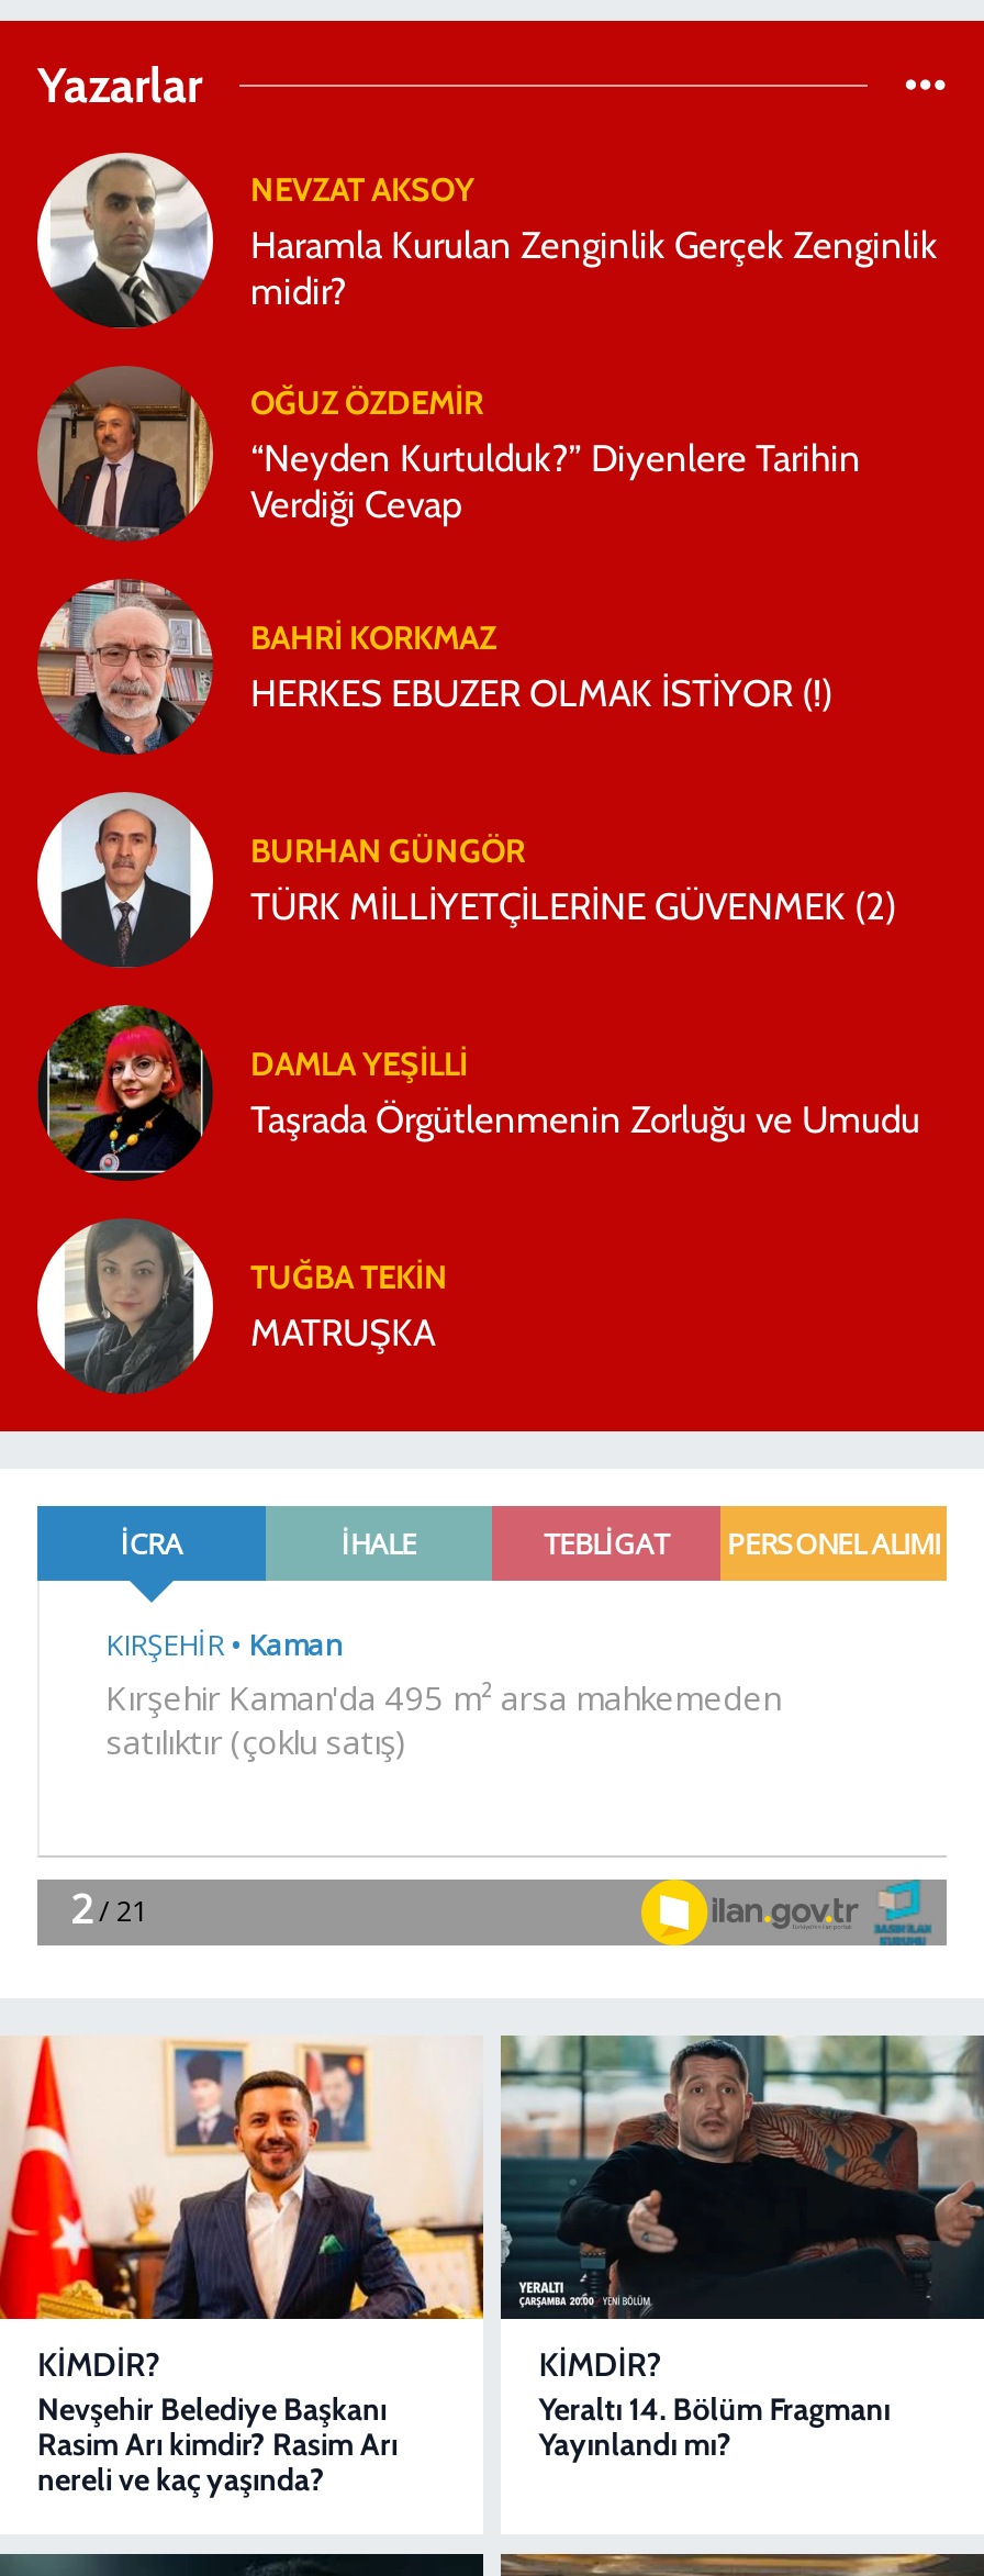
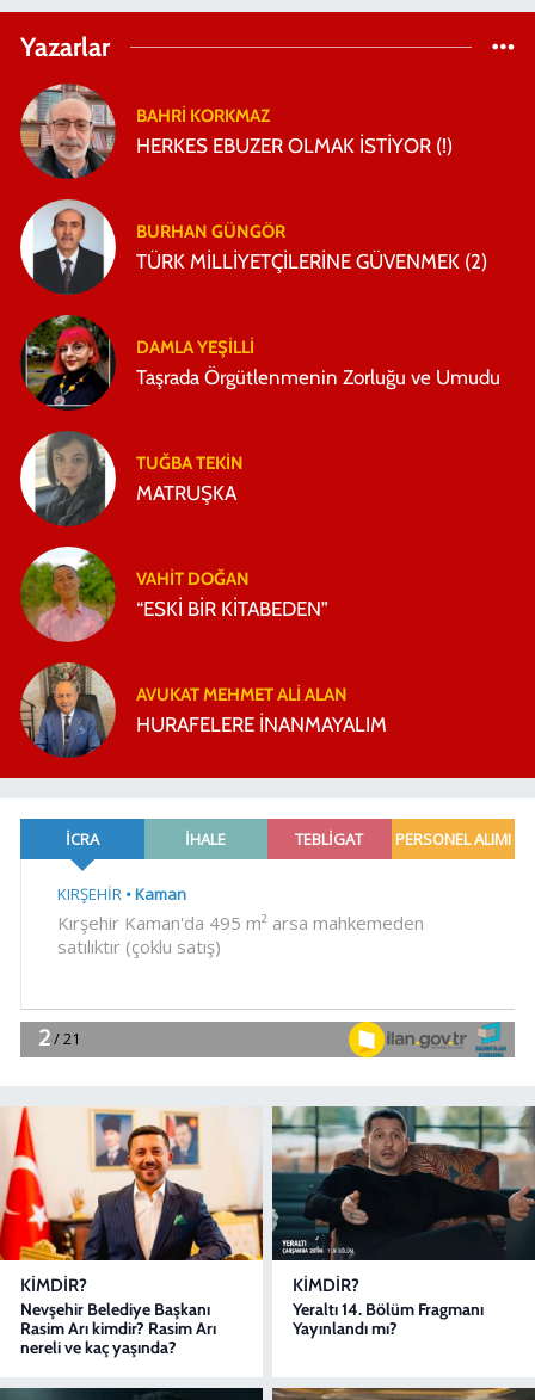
[35,150,938,526] [image] | NEVZAT AKSOY | Haramla Kurulan Zenginlik Gerçek Zenginlik | midir? | OĞUZ ÖZDEMİR | “Neyden Kurtulduk?” Diyenlere Tarihin | Verdiği Cevap -> none
[37,366,213,539] [image] -> none
moved [35,575,920,1355] -> [19,81,500,505]: [image] | BAHRİ KORKMAZ | HERKES EBUZER OLMAK İSTİYOR (!) | ... | TUĞBA TEKIN | MATRUŞKA
none -> [20,547,328,643] [image] | VAHIT DOĞAN | “ESKİ BİR KİTABEDEN”
none -> [20,661,387,755] [image] | AVUKAT MEHMET ALI ALAN | HURAFELERE İNANMAYALIM

